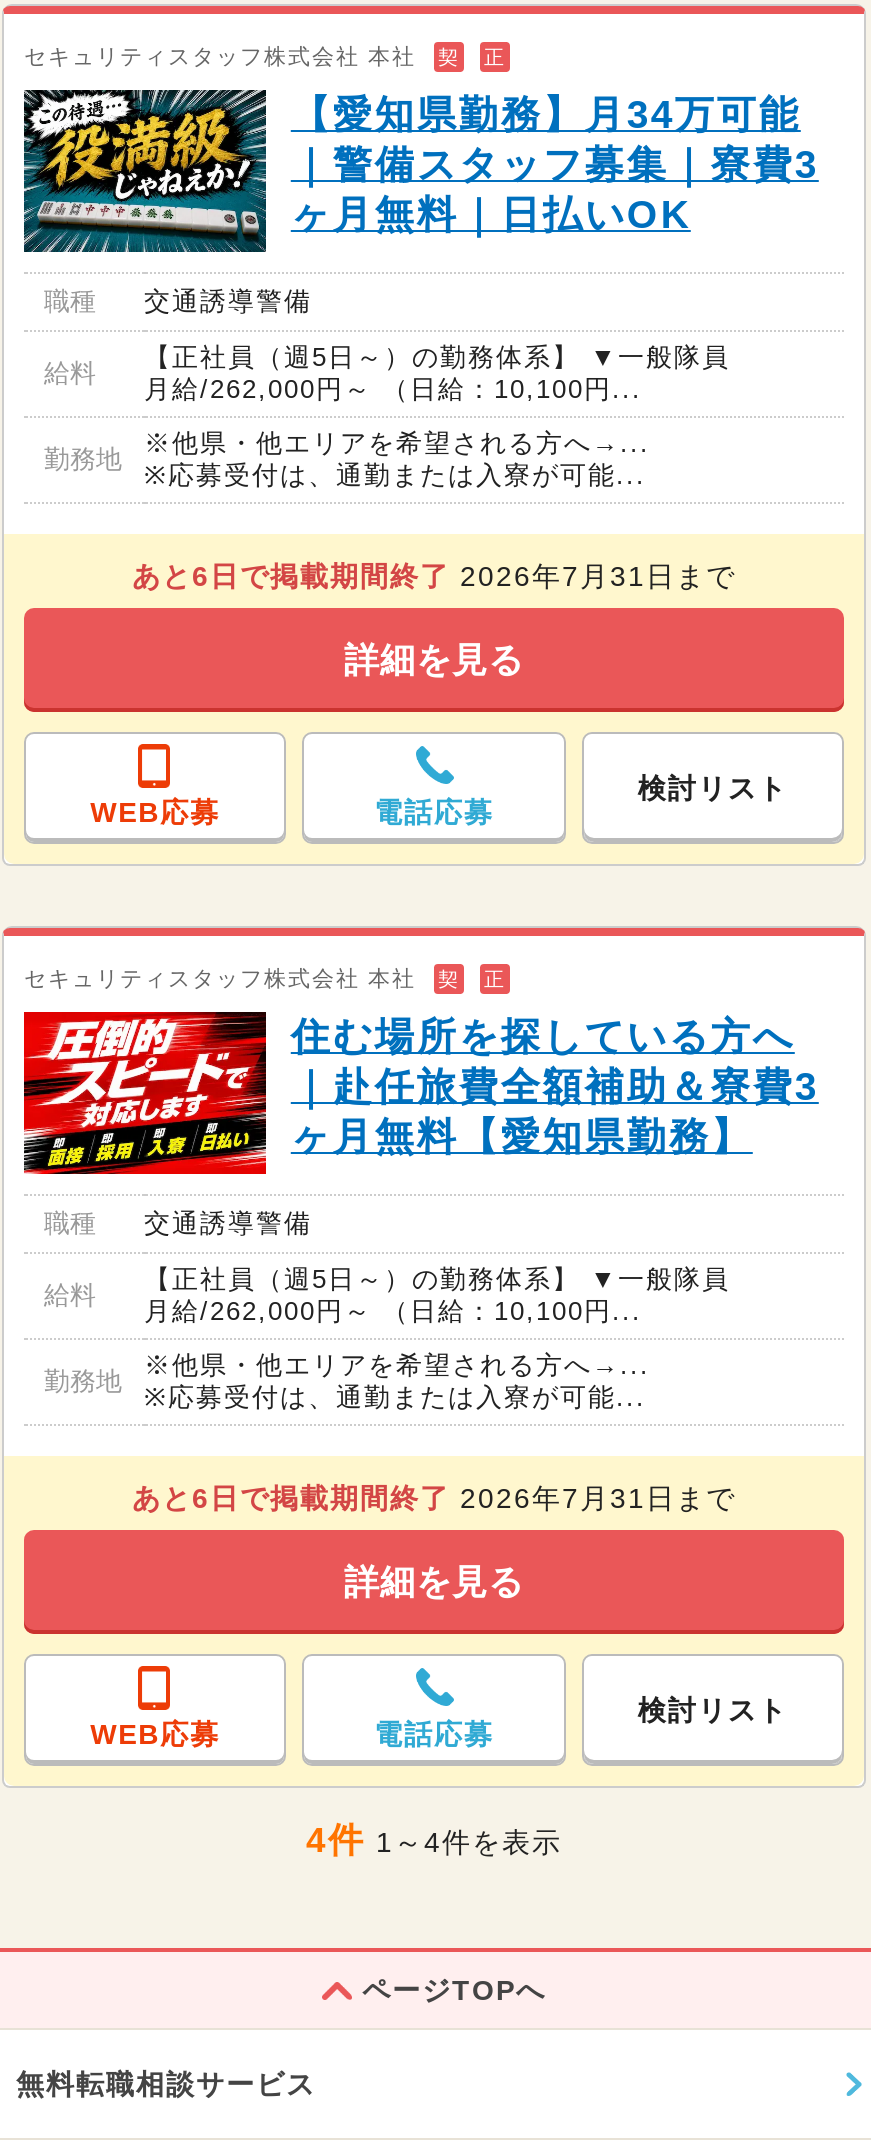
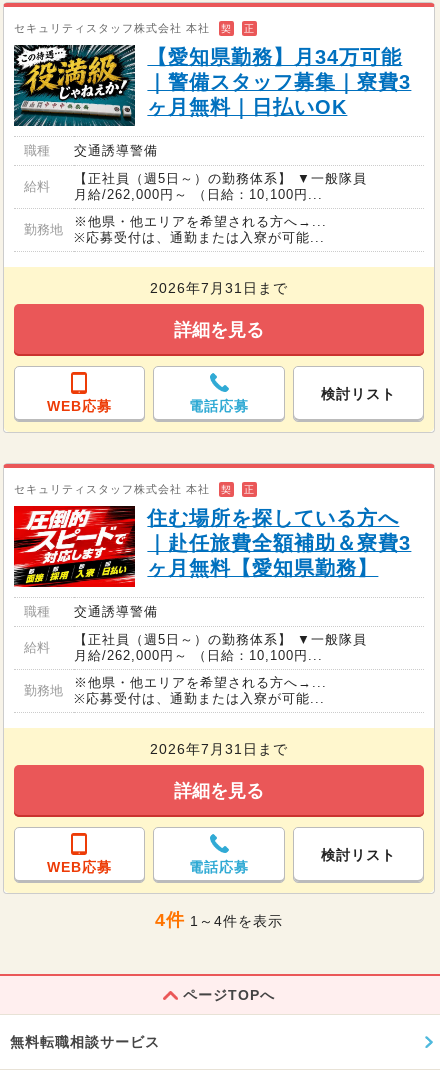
[132,560,736,592] あと6日で掲載期間終了2026年7月31日まで -> [150,280,288,296] 2026年7月31日まで
[132,1482,736,1514] あと6日で掲載期間終了2026年7月31日まで -> [150,741,288,757] 2026年7月31日まで

